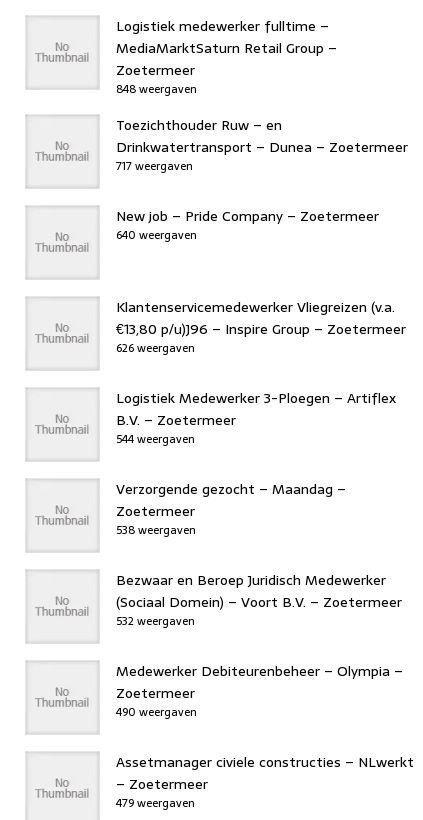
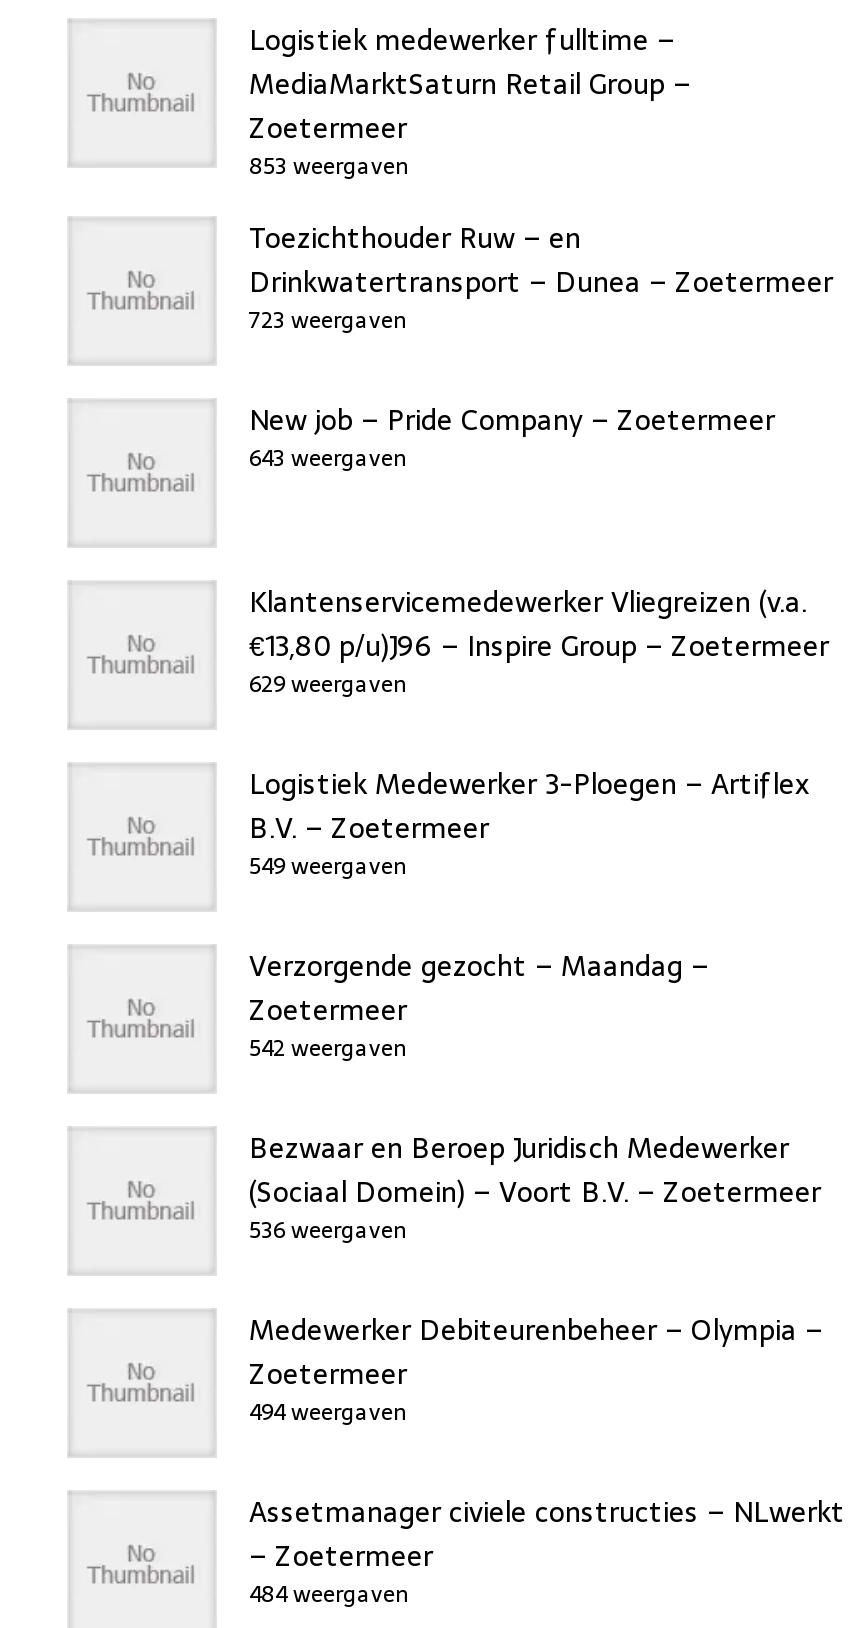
[116,80,197,98] 848 weergaven -> [249,148,409,184] 853 weergaven
[116,157,193,175] 717 weergaven -> [249,302,407,338] 723 weergaven
[116,226,197,244] 640 weergaven -> [249,440,407,476] 643 weergaven
[116,339,195,357] 626 weergaven -> [249,666,407,702] 629 weergaven
[116,430,195,448] 544 weergaven -> [249,848,407,884] 549 weergaven
[116,521,196,539] 538 weergaven -> [249,1030,407,1066] 542 weergaven
[116,612,195,630] 532 weergaven -> [249,1212,407,1248] 536 weergaven
[116,703,197,721] 490 weergaven -> [249,1394,407,1430] 494 weergaven
[116,794,195,812] 479 weergaven -> [249,1576,409,1612] 484 weergaven

